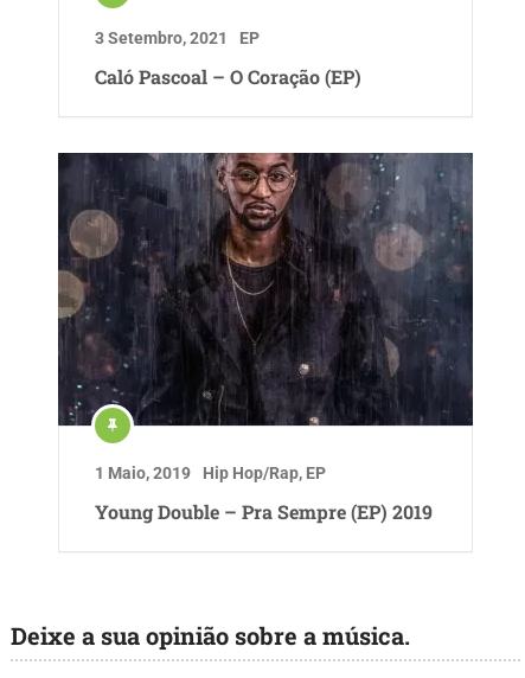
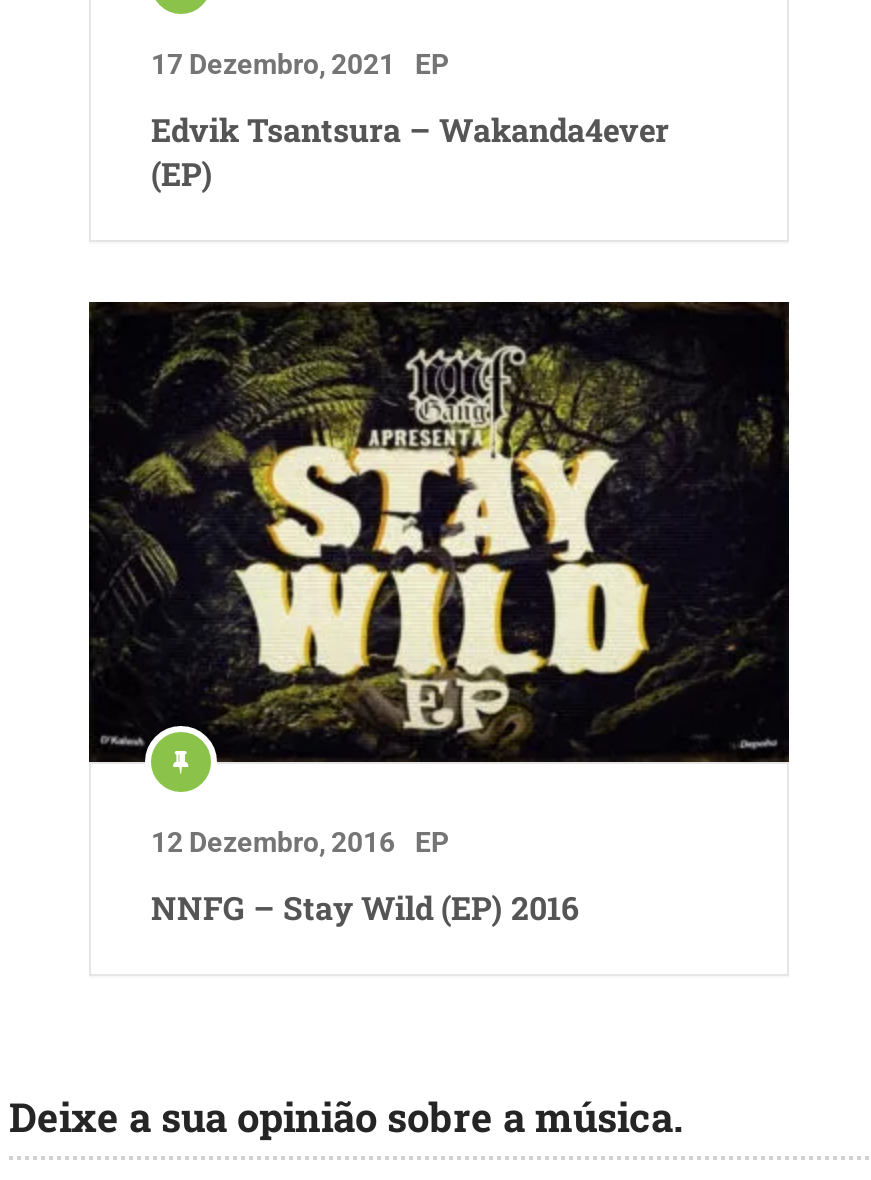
[95,29,260,48] 3 Setembro, 2021 EP -> [151,48,449,80] 17 Dezembro, 2021 EP
[95,64,361,89] Caló Pascoal – O Coração (EP) -> [151,108,669,194] Edvik Tsantsura – Wakanda4ever | (EP)
[57,152,473,483] [image] | 1 Maio, 2019 | Hip Hop/Rap, EP -> [89,300,787,858] [image] | 12 Dezembro, 2016 | EP
[95,499,433,524] Young Double – Pra Sempre (EP) 2019 -> [151,886,579,928] NNFG – Stay Wild (EP) 2016

